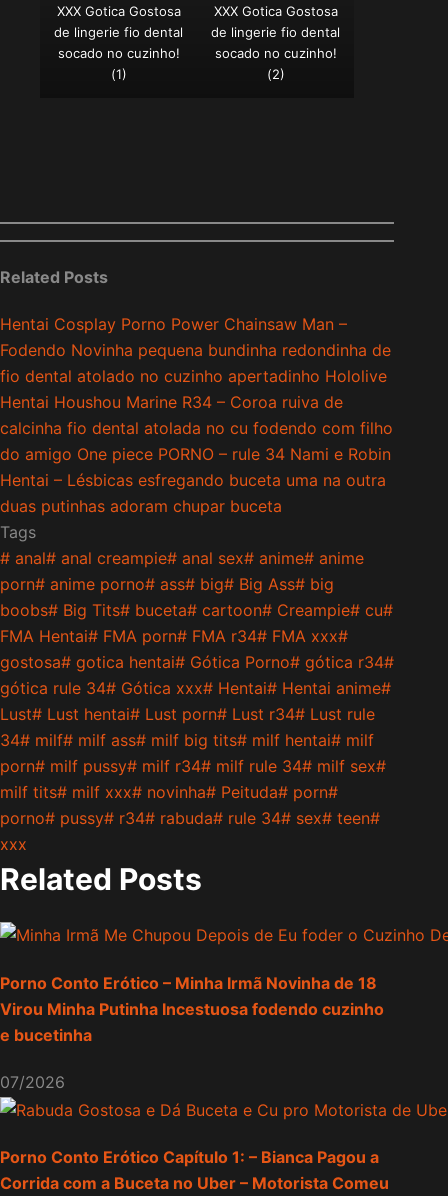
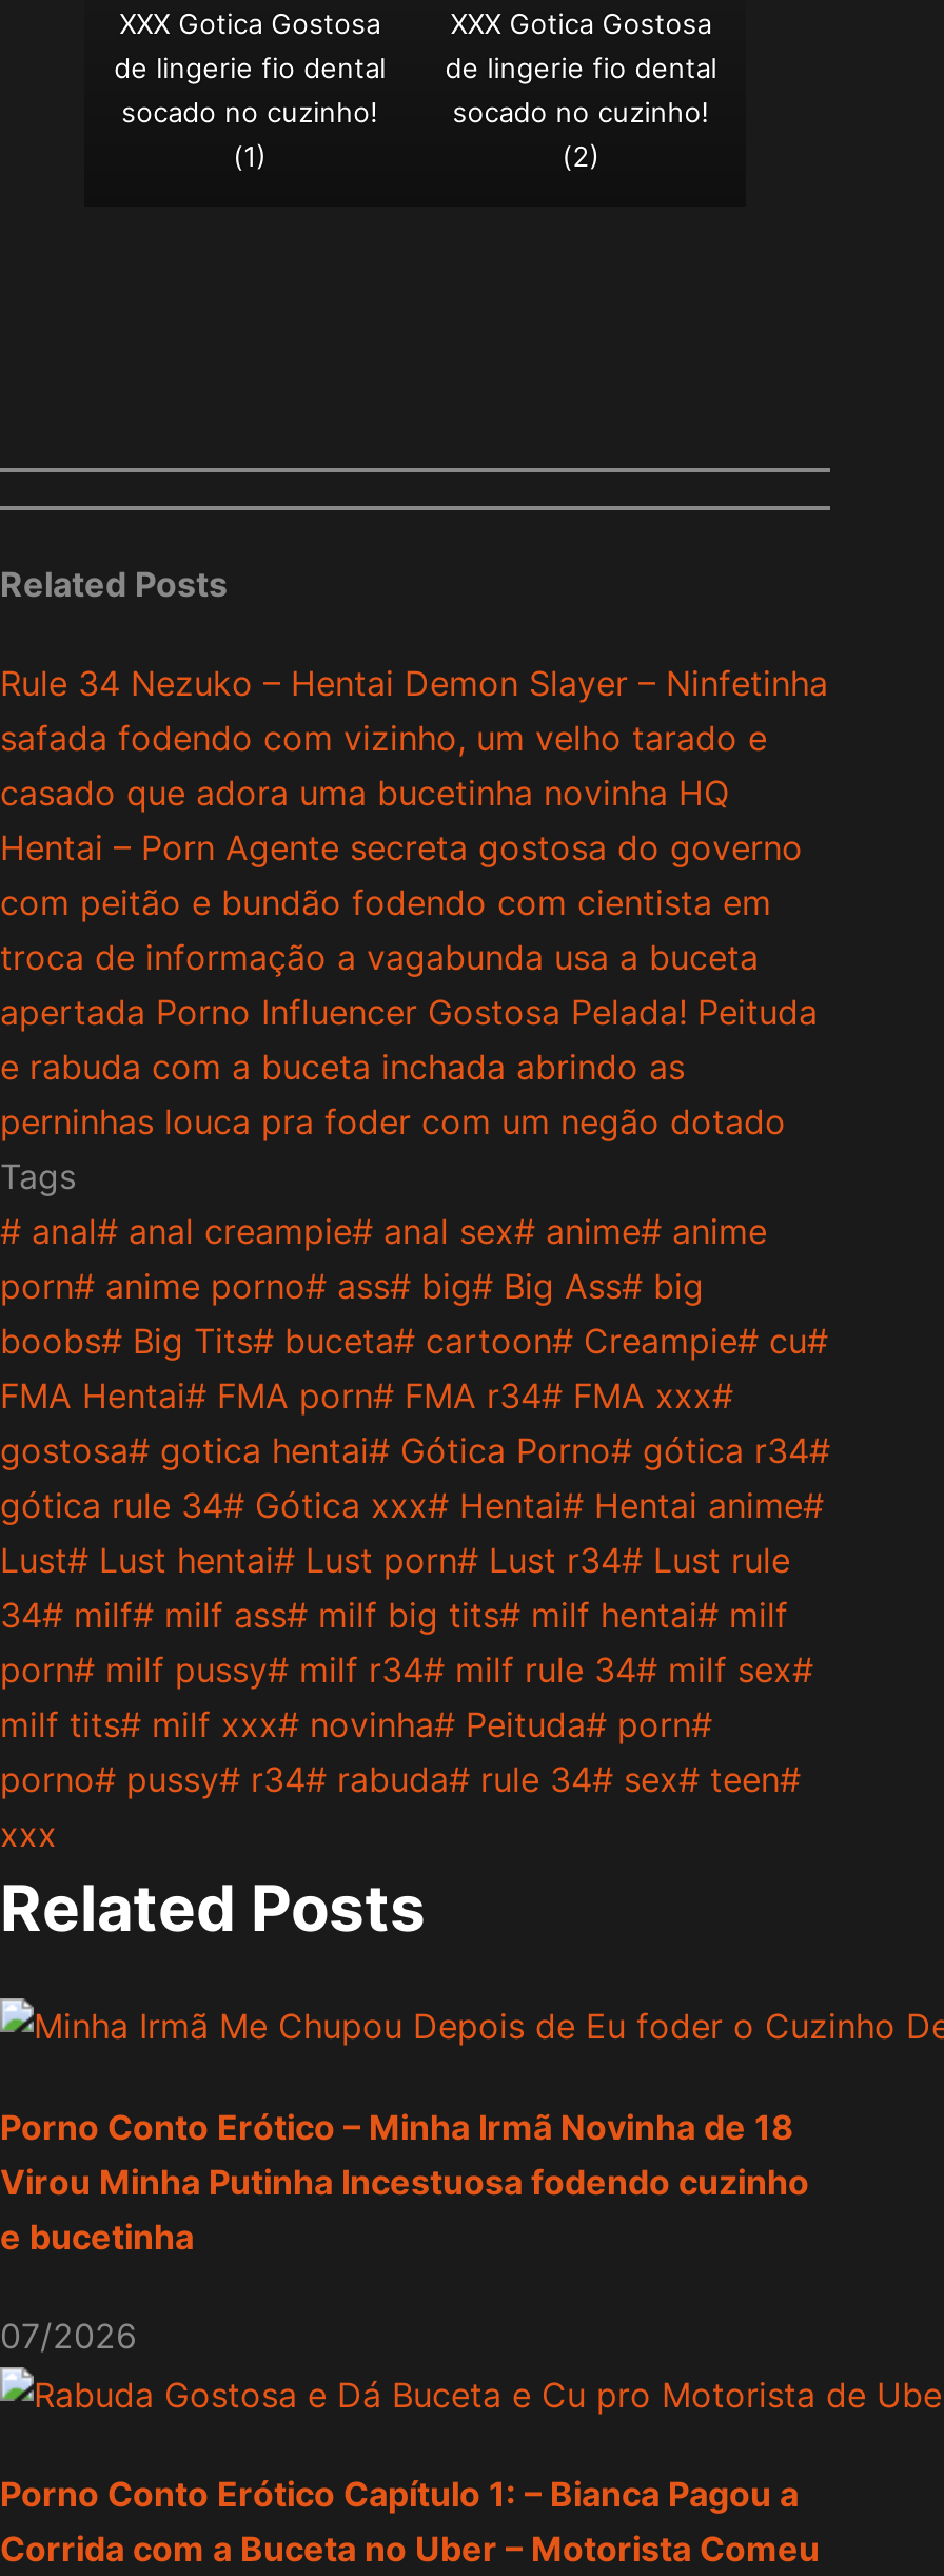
[0,314,393,516] Hentai Cosplay Porno Power Chainsaw Man – | Fodendo Novinha pequena bundinha redondinha de | fio dental atolado no cuzinho apertadinho Hololive | Hentai Houshou Marine R34 – Coroa ruiva de | calcinha fio dental atolada no cu fodendo com filho | do amigo One piece PORNO – rule 34 Nami e Robin | Hentai – Lésbicas esfregando buceta uma na outra | duas putinhas adoram chupar buceta -> [0,661,828,1142] Rule 34 Nezuko – Hentai Demon Slayer – Ninfetinha | safada fodendo com vizinho, um velho tarado e | casado que adora uma bucetinha novinha HQ | Hentai – Porn Agente secreta gostosa do governo | com peitão e bundão fodendo com cientista em | troca de informação a vagabunda usa a buceta | apertada Porno Influencer Gostosa Pelada! Peituda | e rabuda com a buceta inchada abrindo as | perninhas louca pra foder com um negão dotado

